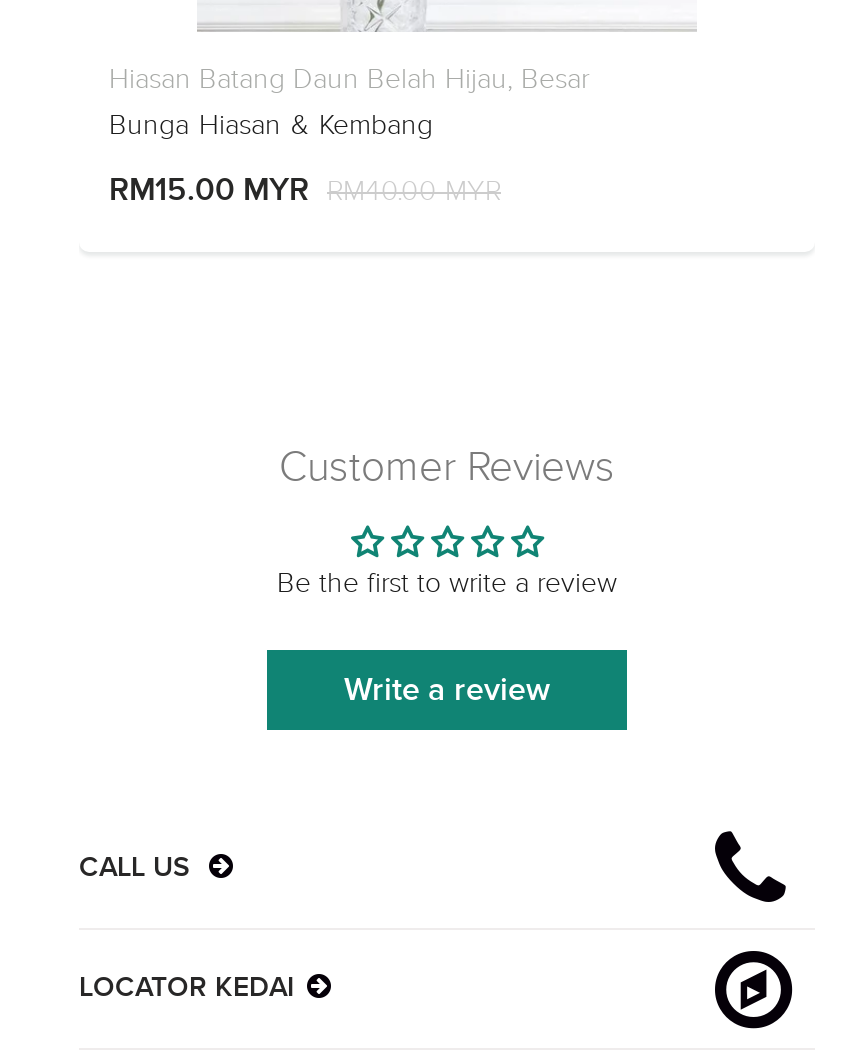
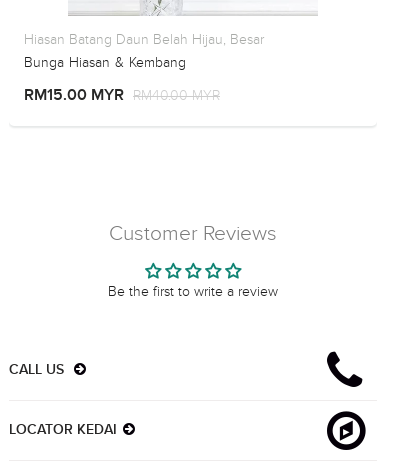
[344,674,550,706] Write a review -> none

